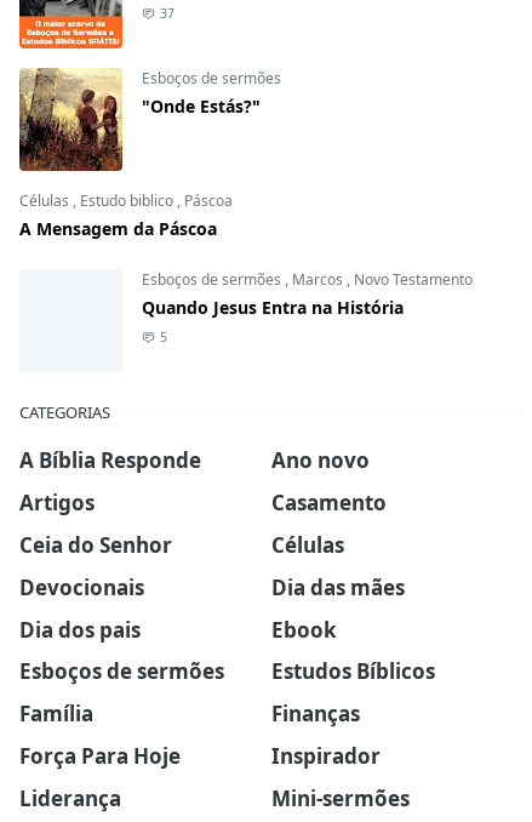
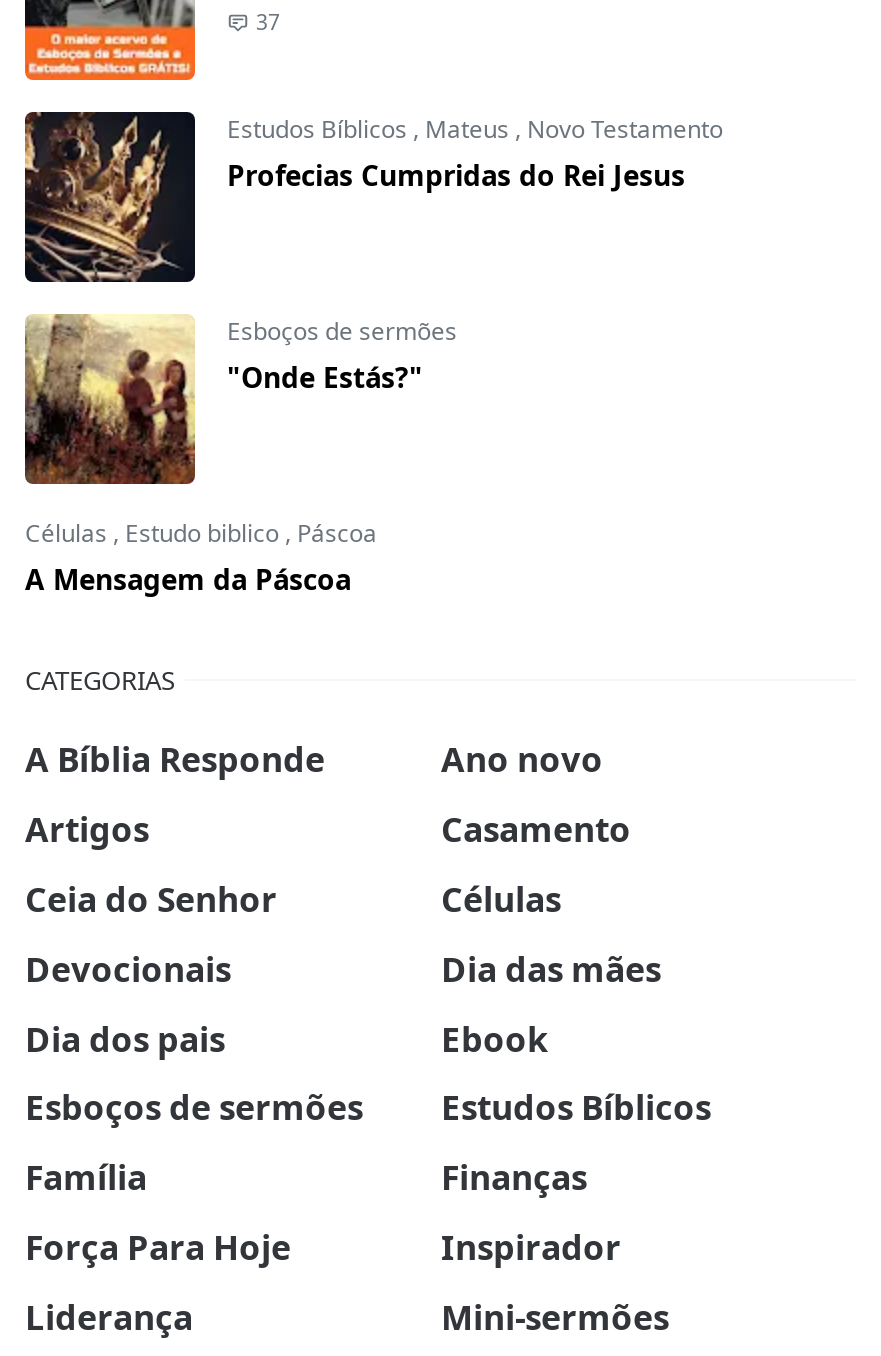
none -> [25,110,723,284] [image] | Estudos Bíblicos, Mateus, Novo Testamento | Profecias Cumpridas do Rei Jesus
moved [17,65,281,240] -> [21,310,457,598]: [image] | Esboços de sermões | "Onde Estás?" | Células, Estudo biblico, Páscoa | A Mensagem da Páscoa
[142,269,473,346] Esboços de sermões, Marcos, Novo Testamento | Quando Jesus Entra na História | 5 -> none

